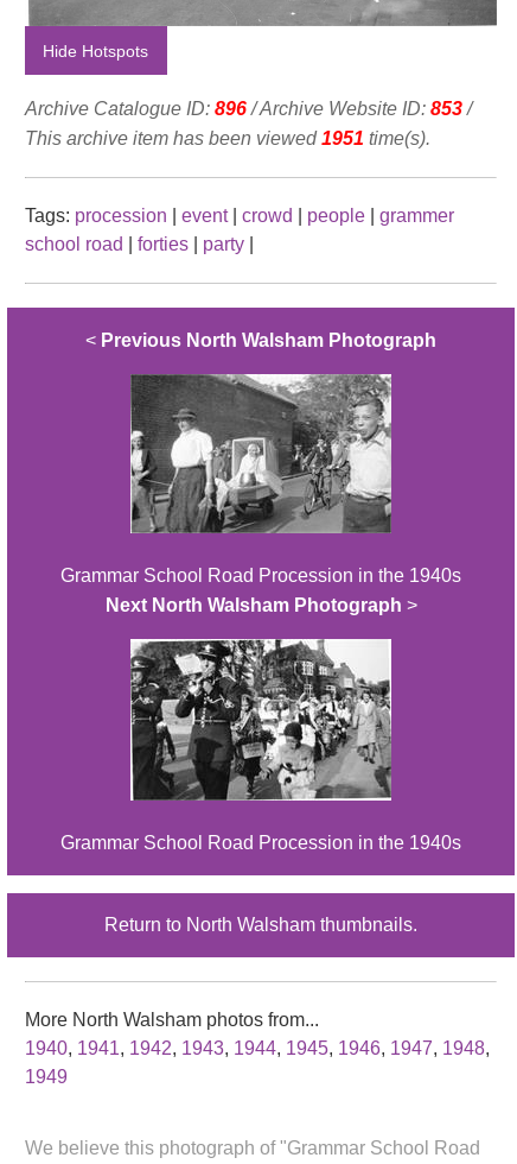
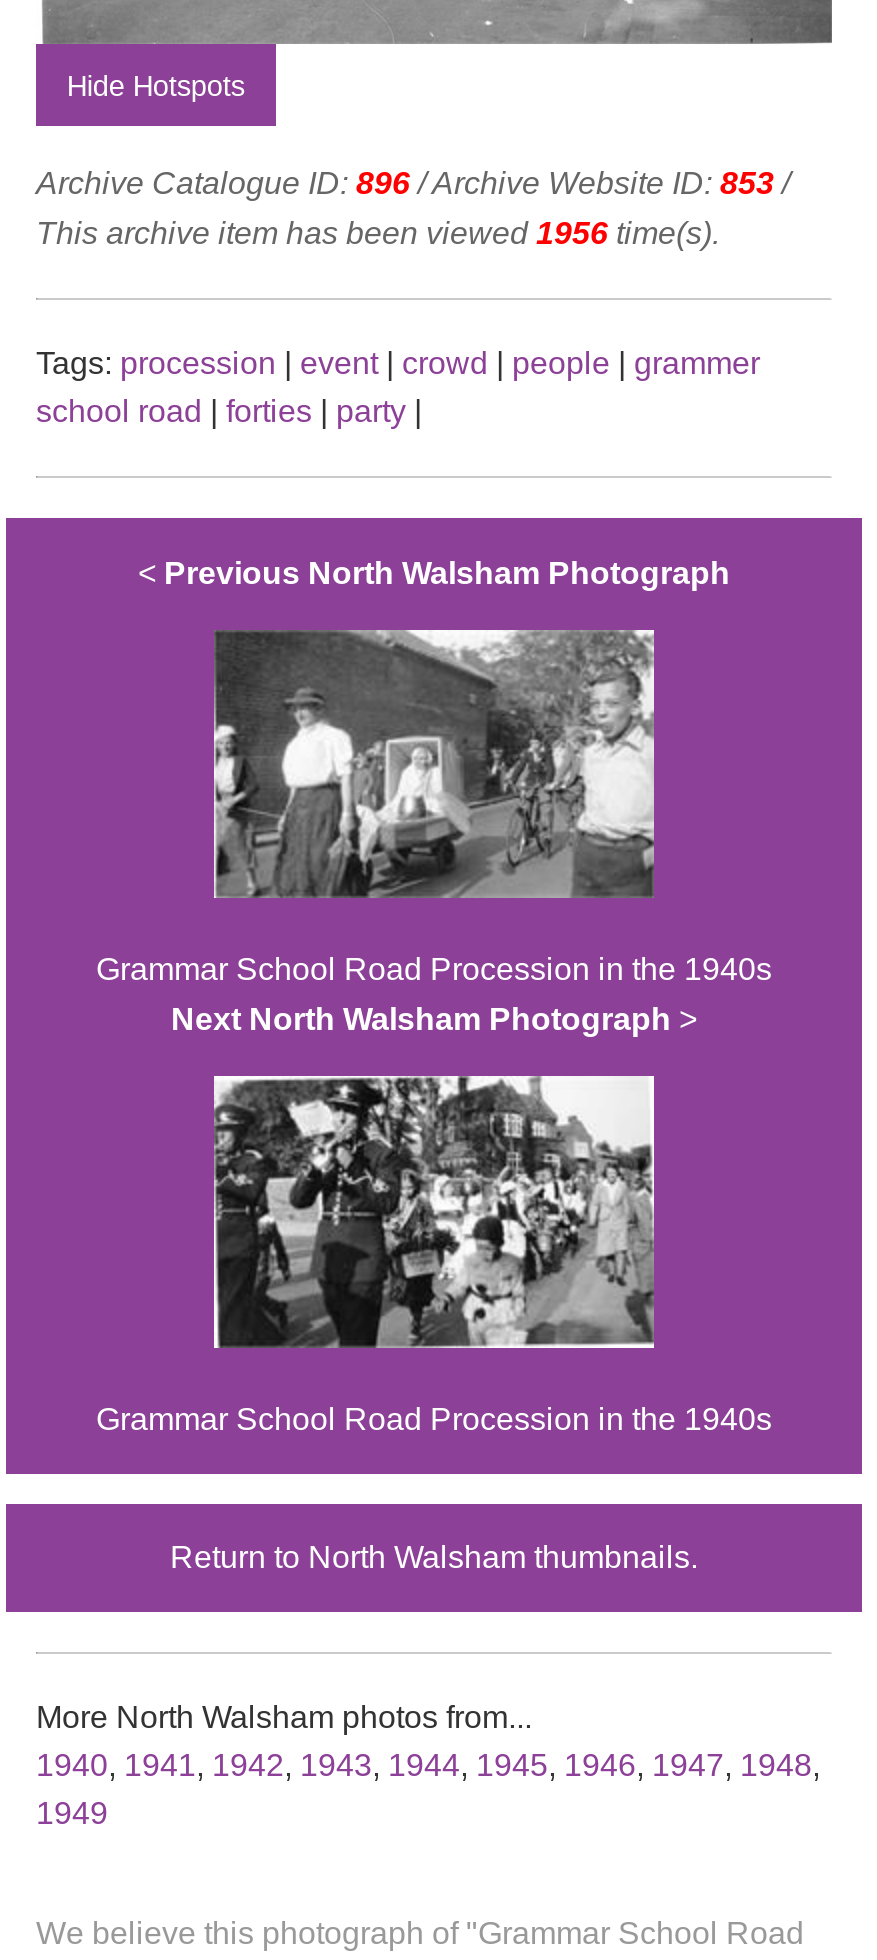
[25,128,430,148] This archive item has been viewed 1951 time(s). -> [36,216,720,250] This archive item has been viewed 1956 time(s).

